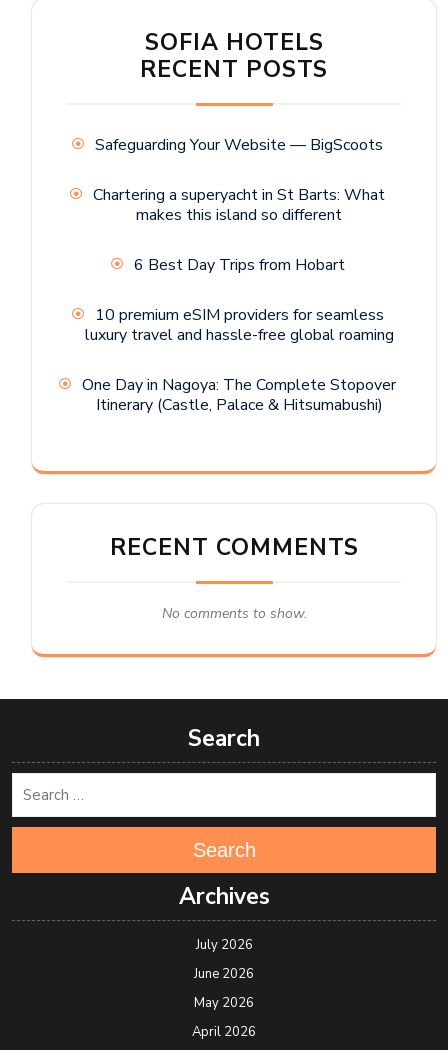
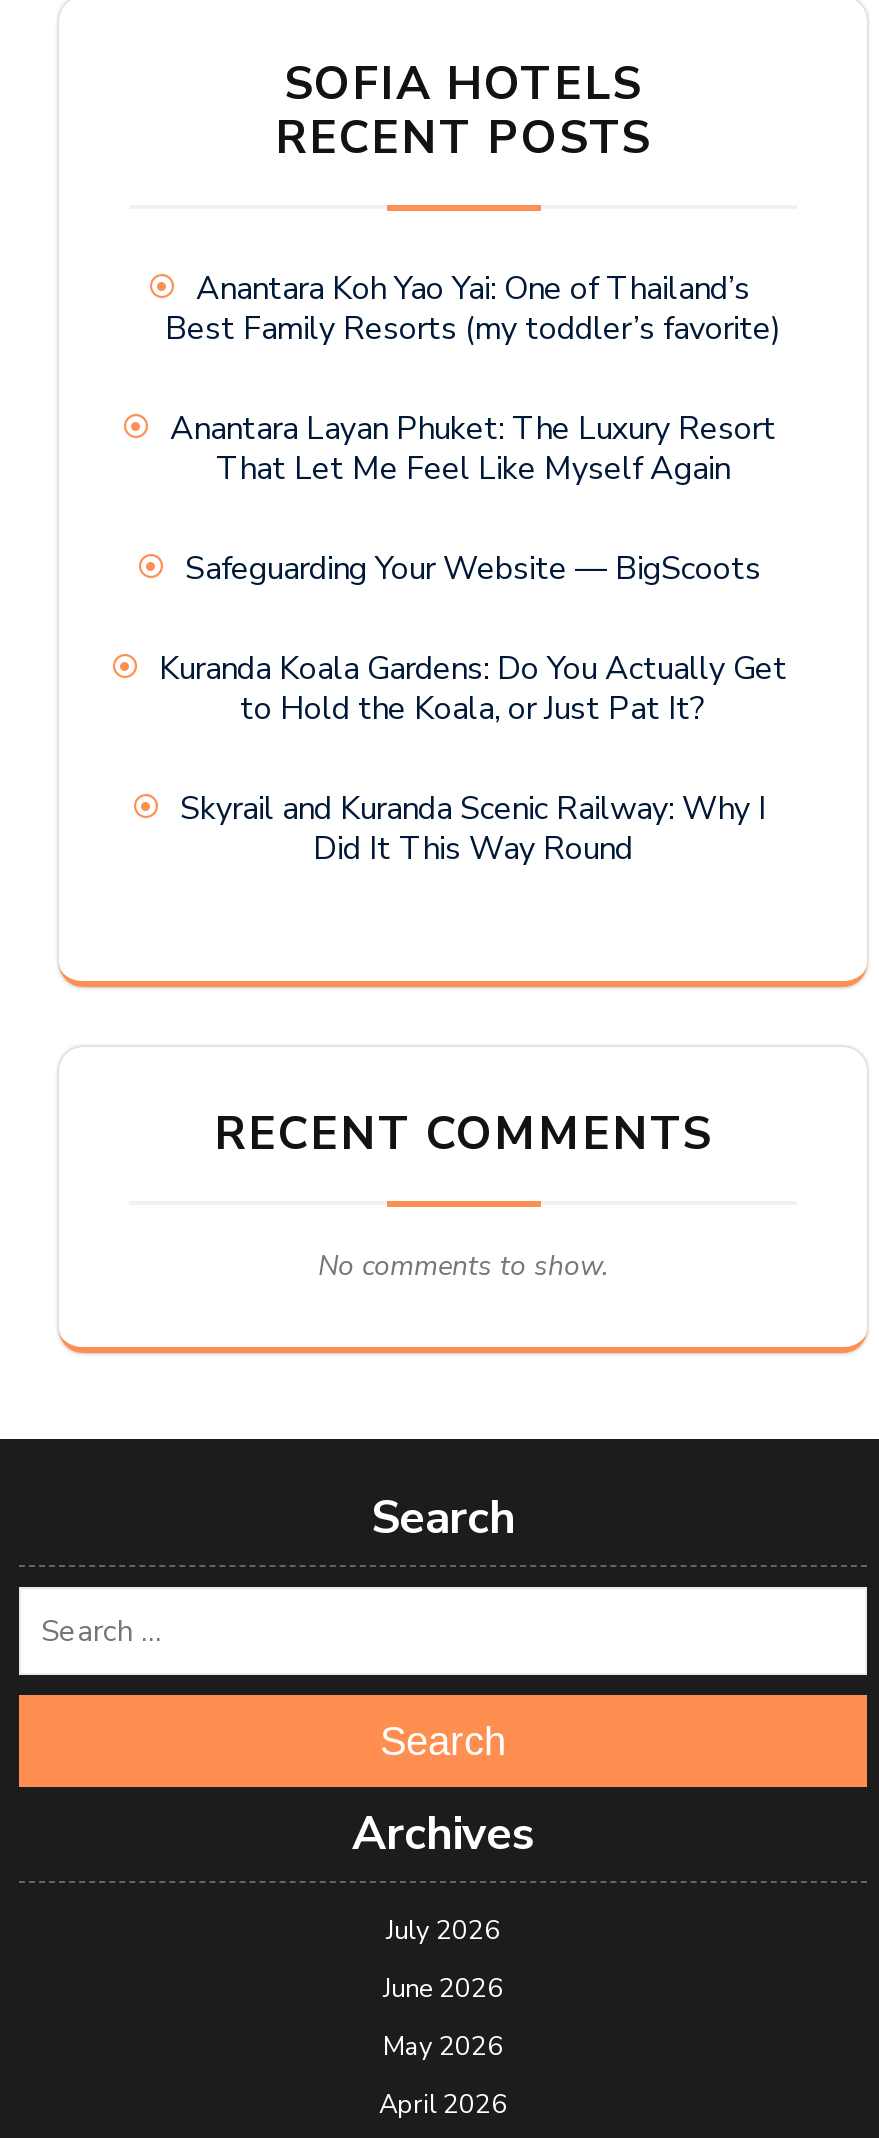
none -> [165,267,781,491] Anantara Koh Yao Yai: One of Thailand’s | Best Family Resorts (my toddler’s favorite) | Anantara Layan Phuket: The Luxury Resort | That Let Me Feel Like Myself Again
moved [95,134,383,156] -> [185,547,761,591]: Safeguarding Your Website — BigScoots
[82,184,396,416] Chartering a superyacht in St Barts: What | makes this island so different | 6 Best Day Trips from Hobart | 10 premium eSIM providers for seamless | luxury travel and hassle-free global roaming | One Day in Nagoya: The Complete Stopover | Itinerary (Castle, Palace & Hitsumabushi) -> [159,647,787,871] Kuranda Koala Gardens: Do You Actually Get | to Hold the Koala, or Just Pat It? | Skyrail and Kuranda Scenic Railway: Why I | Did It This Way Round

